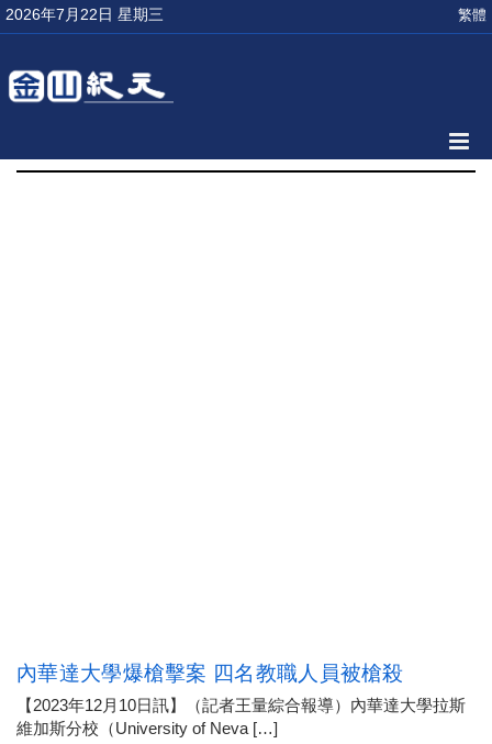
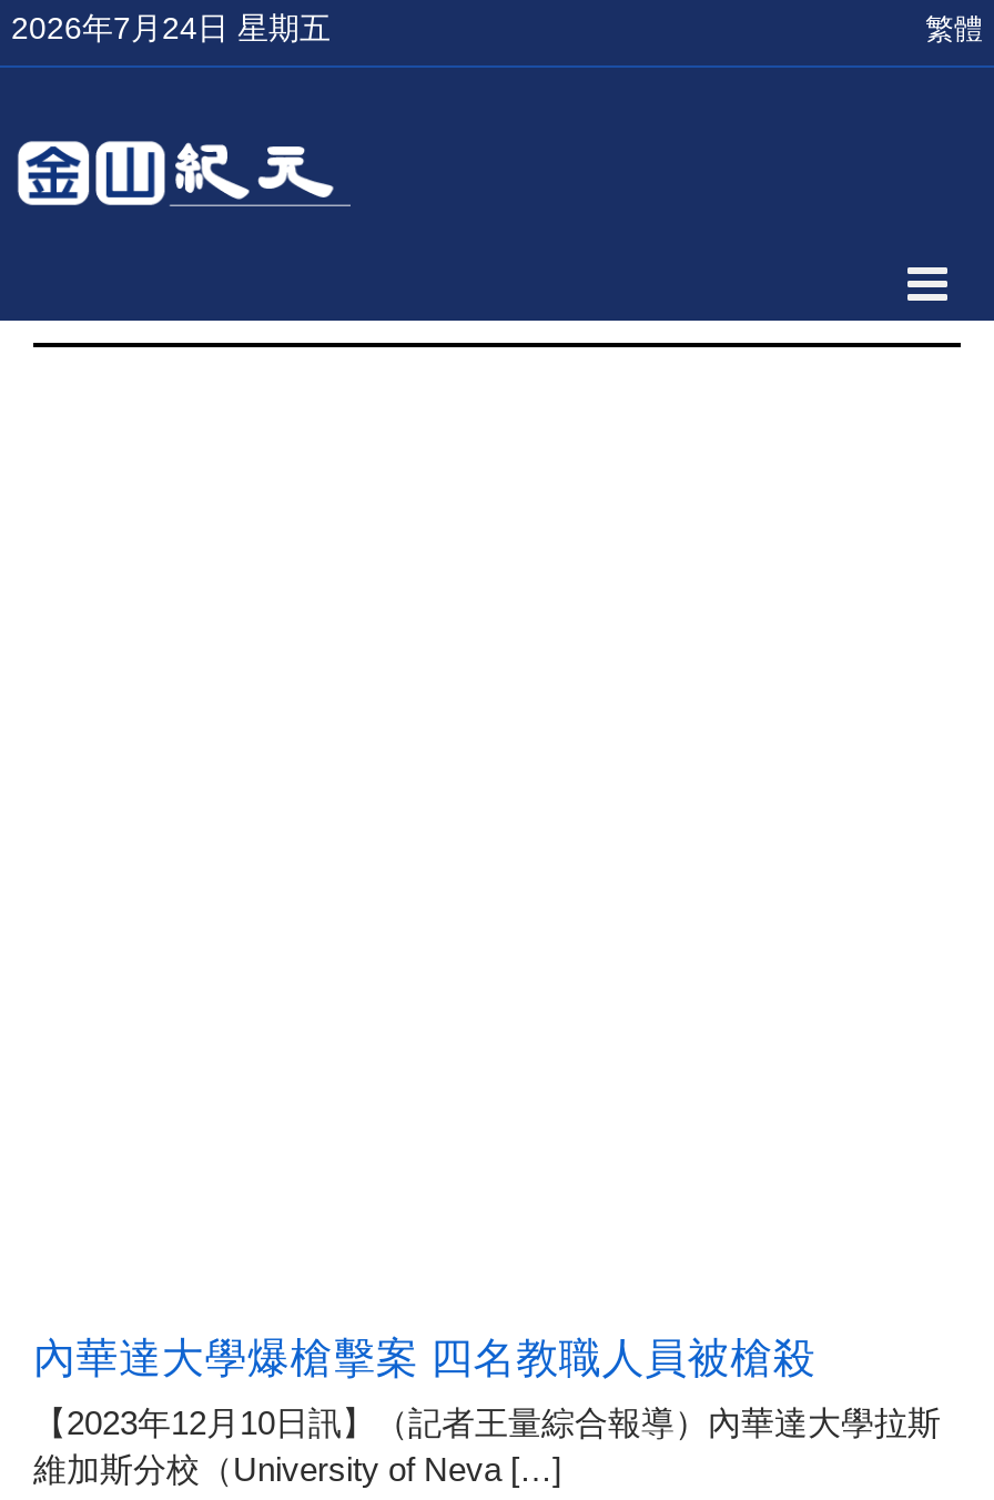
[5,5,164,23] 2026年7月22日 星期三 -> [11,10,331,45] 2026年7月24日 星期五

